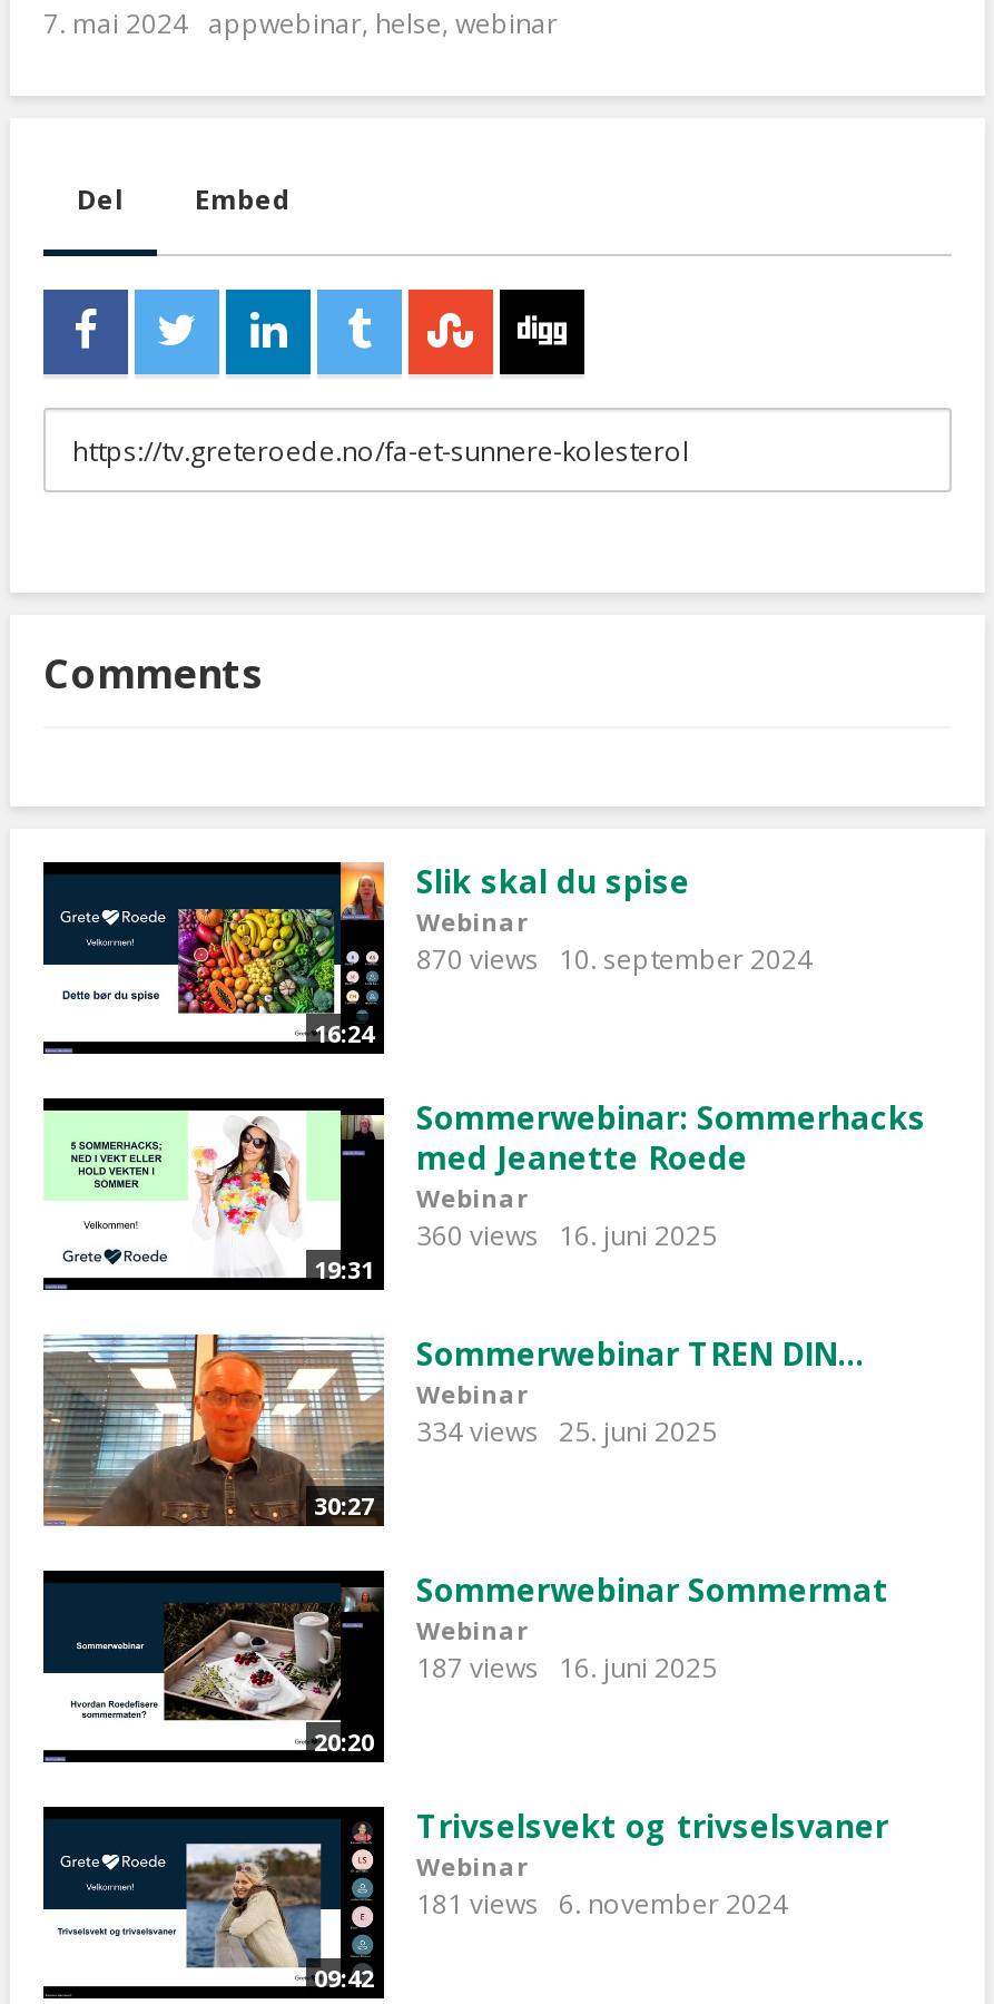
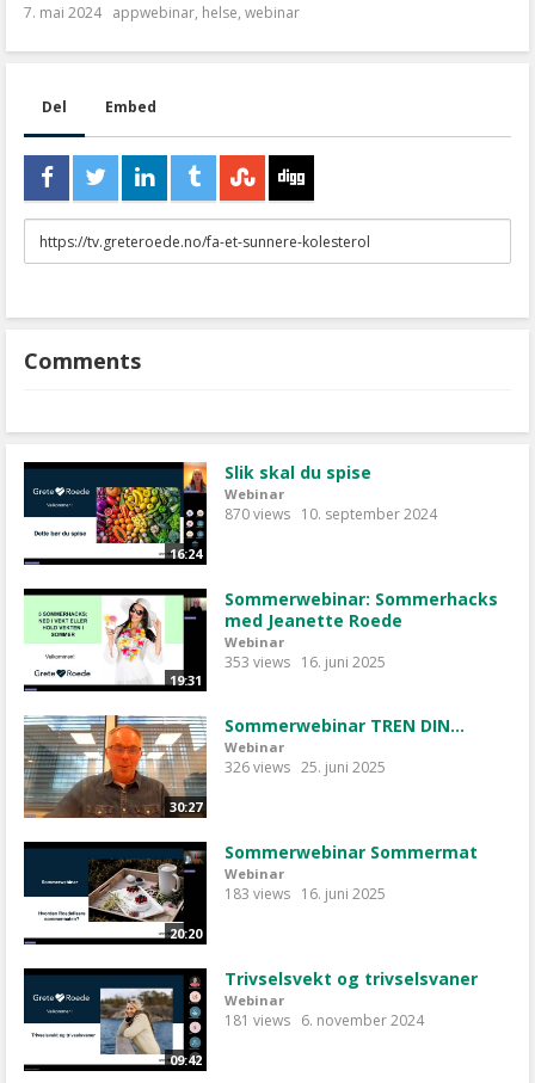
[416,1216,717,1254] 360 views 16. juni 2025 -> [224,652,385,672] 353 views 16. juni 2025
[416,1412,717,1450] 334 views 25. juni 2025 -> [224,757,385,777] 326 views 25. juni 2025
[416,1648,717,1686] 187 views 16. juni 2025 -> [224,883,385,904] 183 views 16. juni 2025

